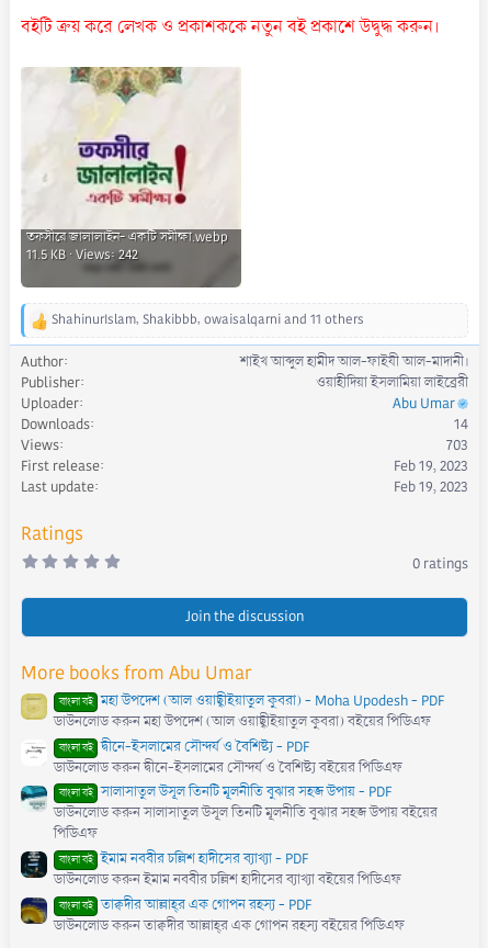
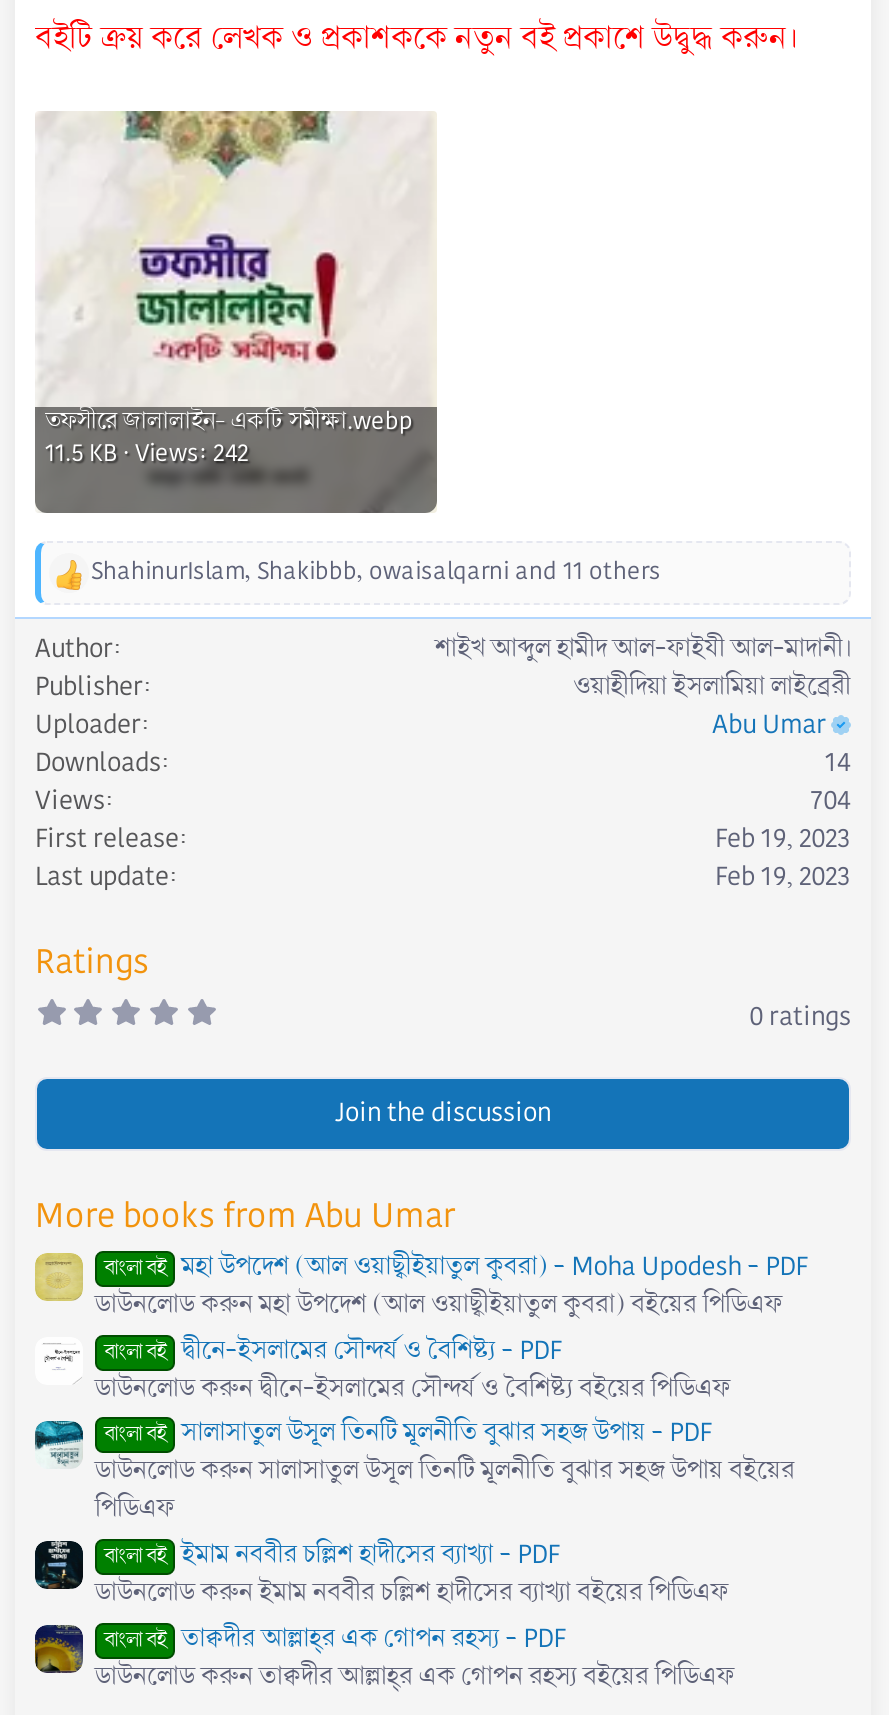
[446,436,468,456] 703 -> [811,783,851,819] 704

